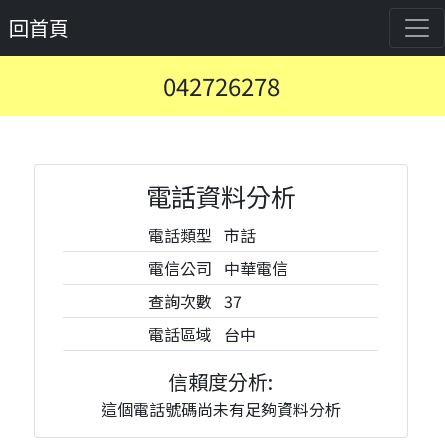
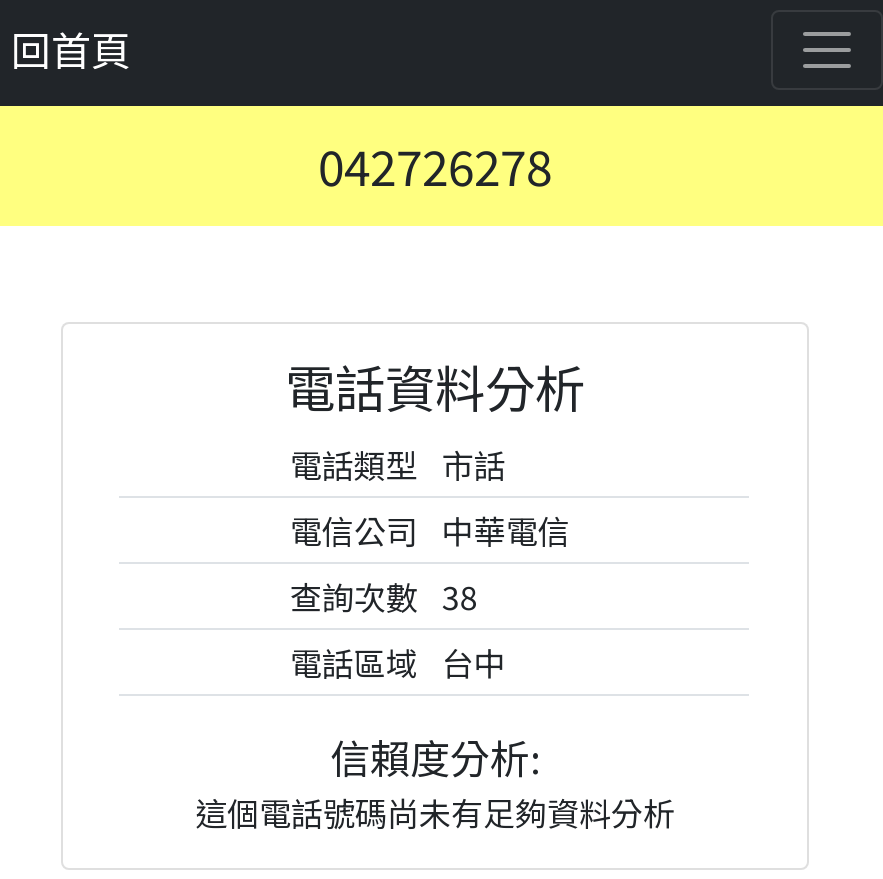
[148,289,242,313] 查詢次數 37 -> [290,572,478,620] 查詢次數 38

